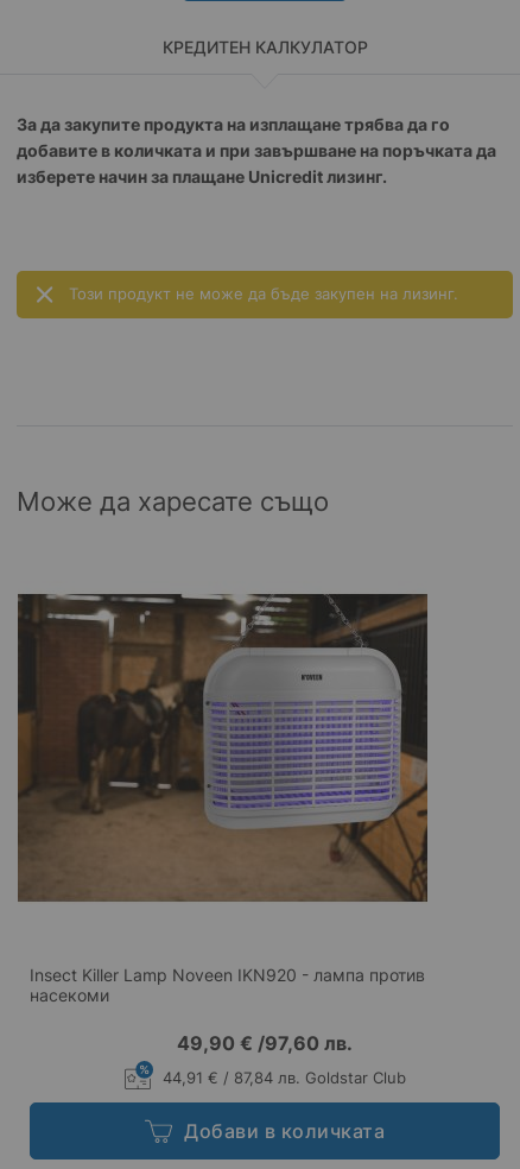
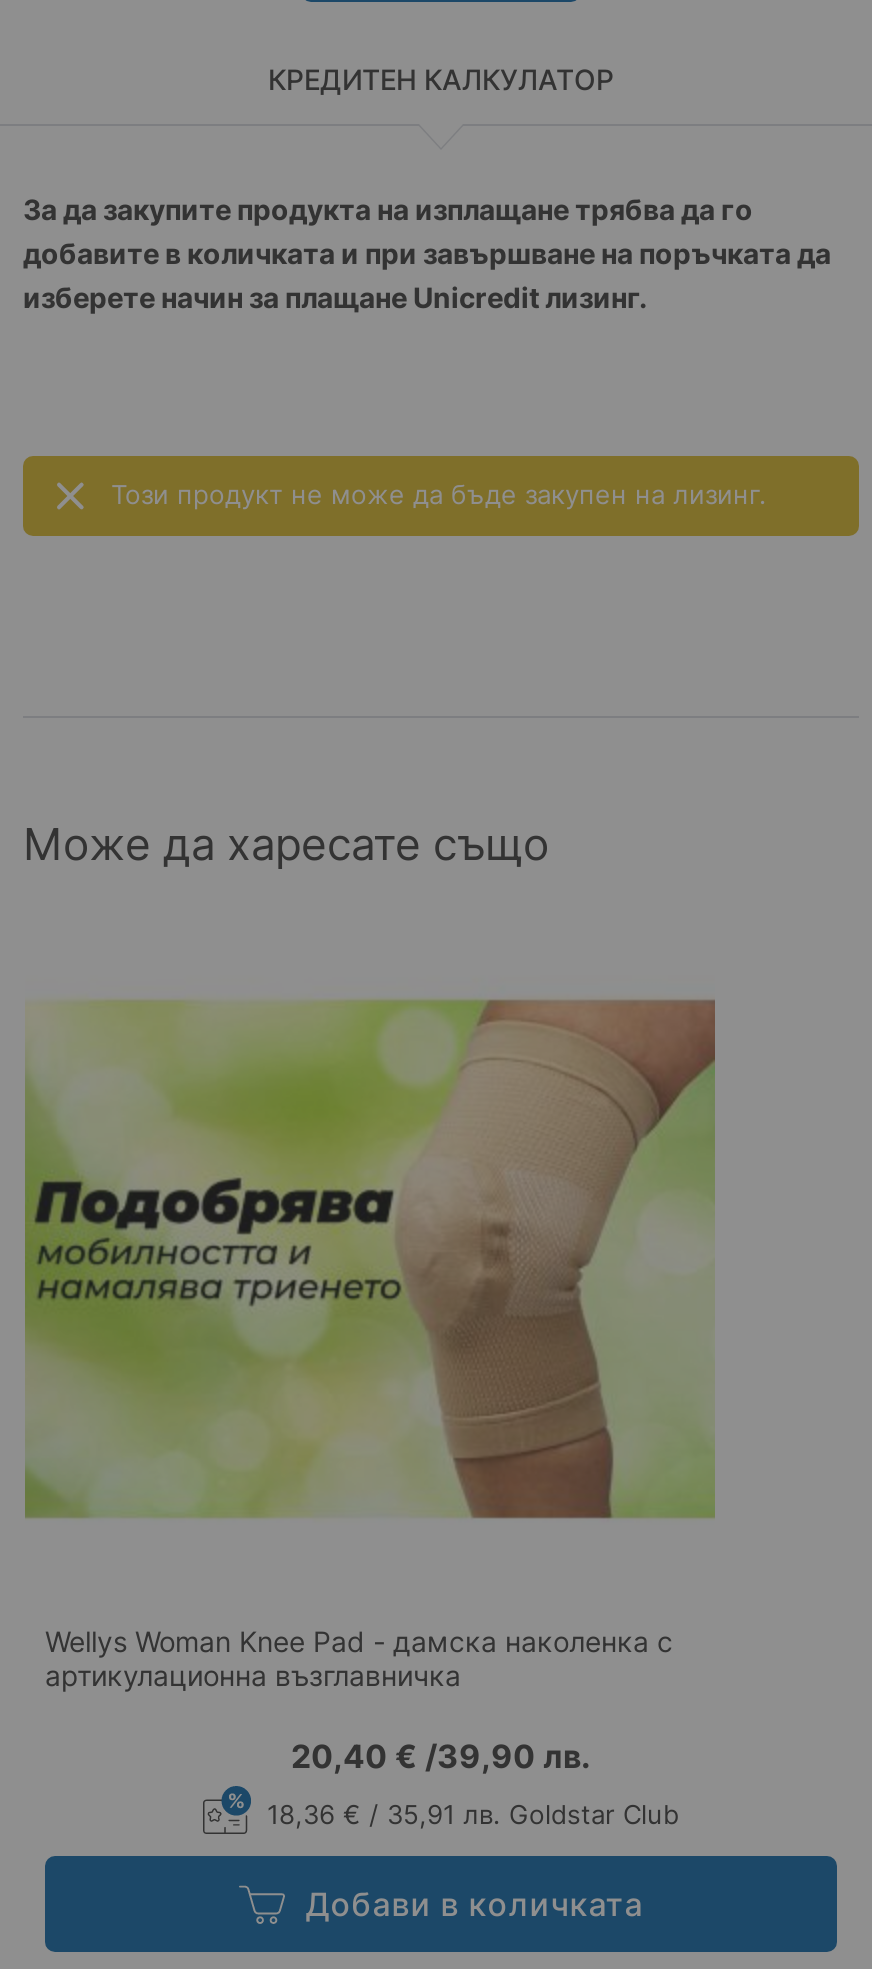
[17,593,429,903] [image] -> [23,998,717,1520] [image]
[30,965,425,1005] Insect Killer Lamp Noveen IKN920 - лампа против | насекоми -> [45,1624,673,1692] Wellys Woman Knee Pad - дамска наколенка с | артикулационна възглавничка
[177,1031,353,1055] 49,90 €/97,60 лв. -> [291,1736,591,1776] 20,40 €/39,90 лв.
[157,1068,405,1087] 44,91 € / 87,84 лв. Goldstar Club -> [259,1798,679,1830] 18,36 € / 35,91 лв. Goldstar Club

